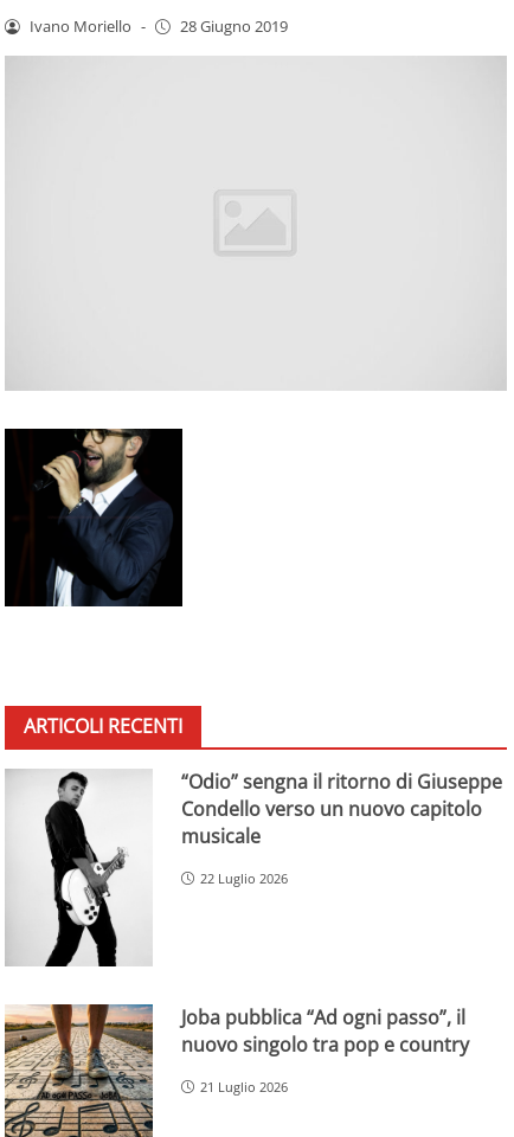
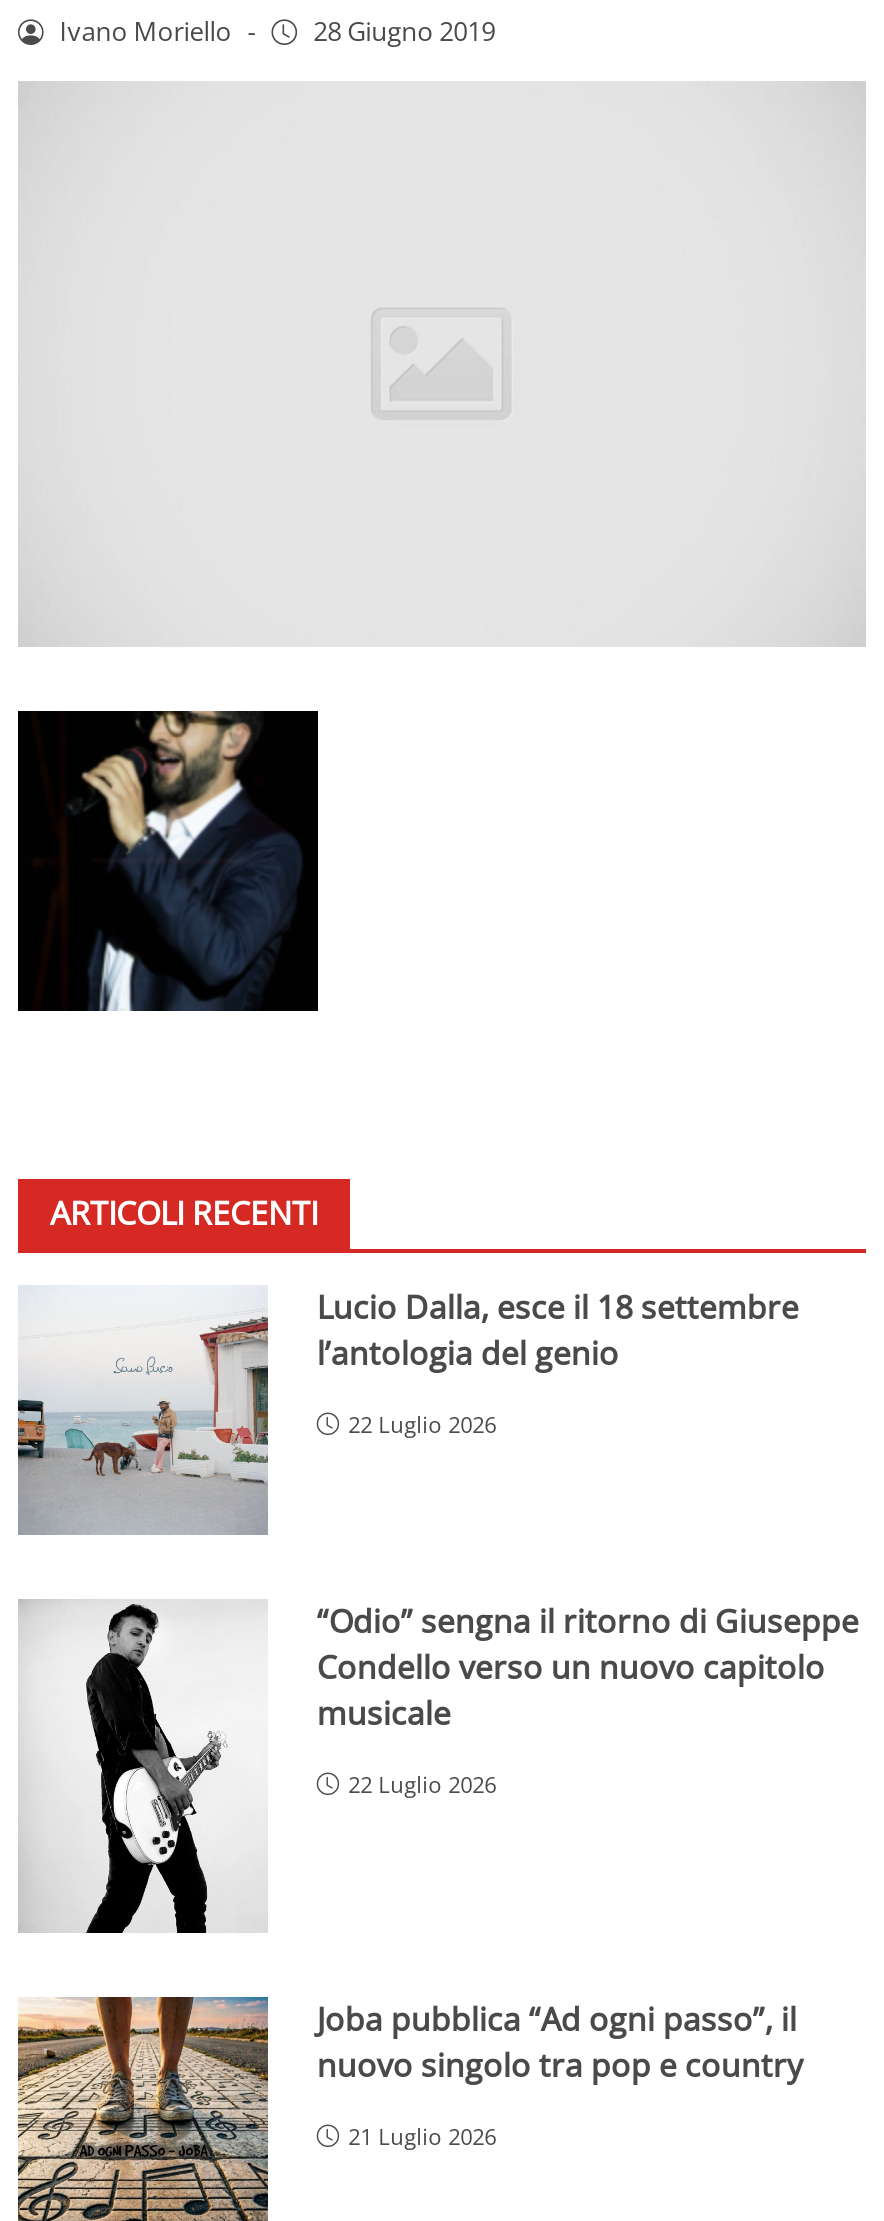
none -> [16,1284,799,1567] [image] | Lucio Dalla, esce il 18 settembre | l’antologia del genio | 22 Luglio 2026

